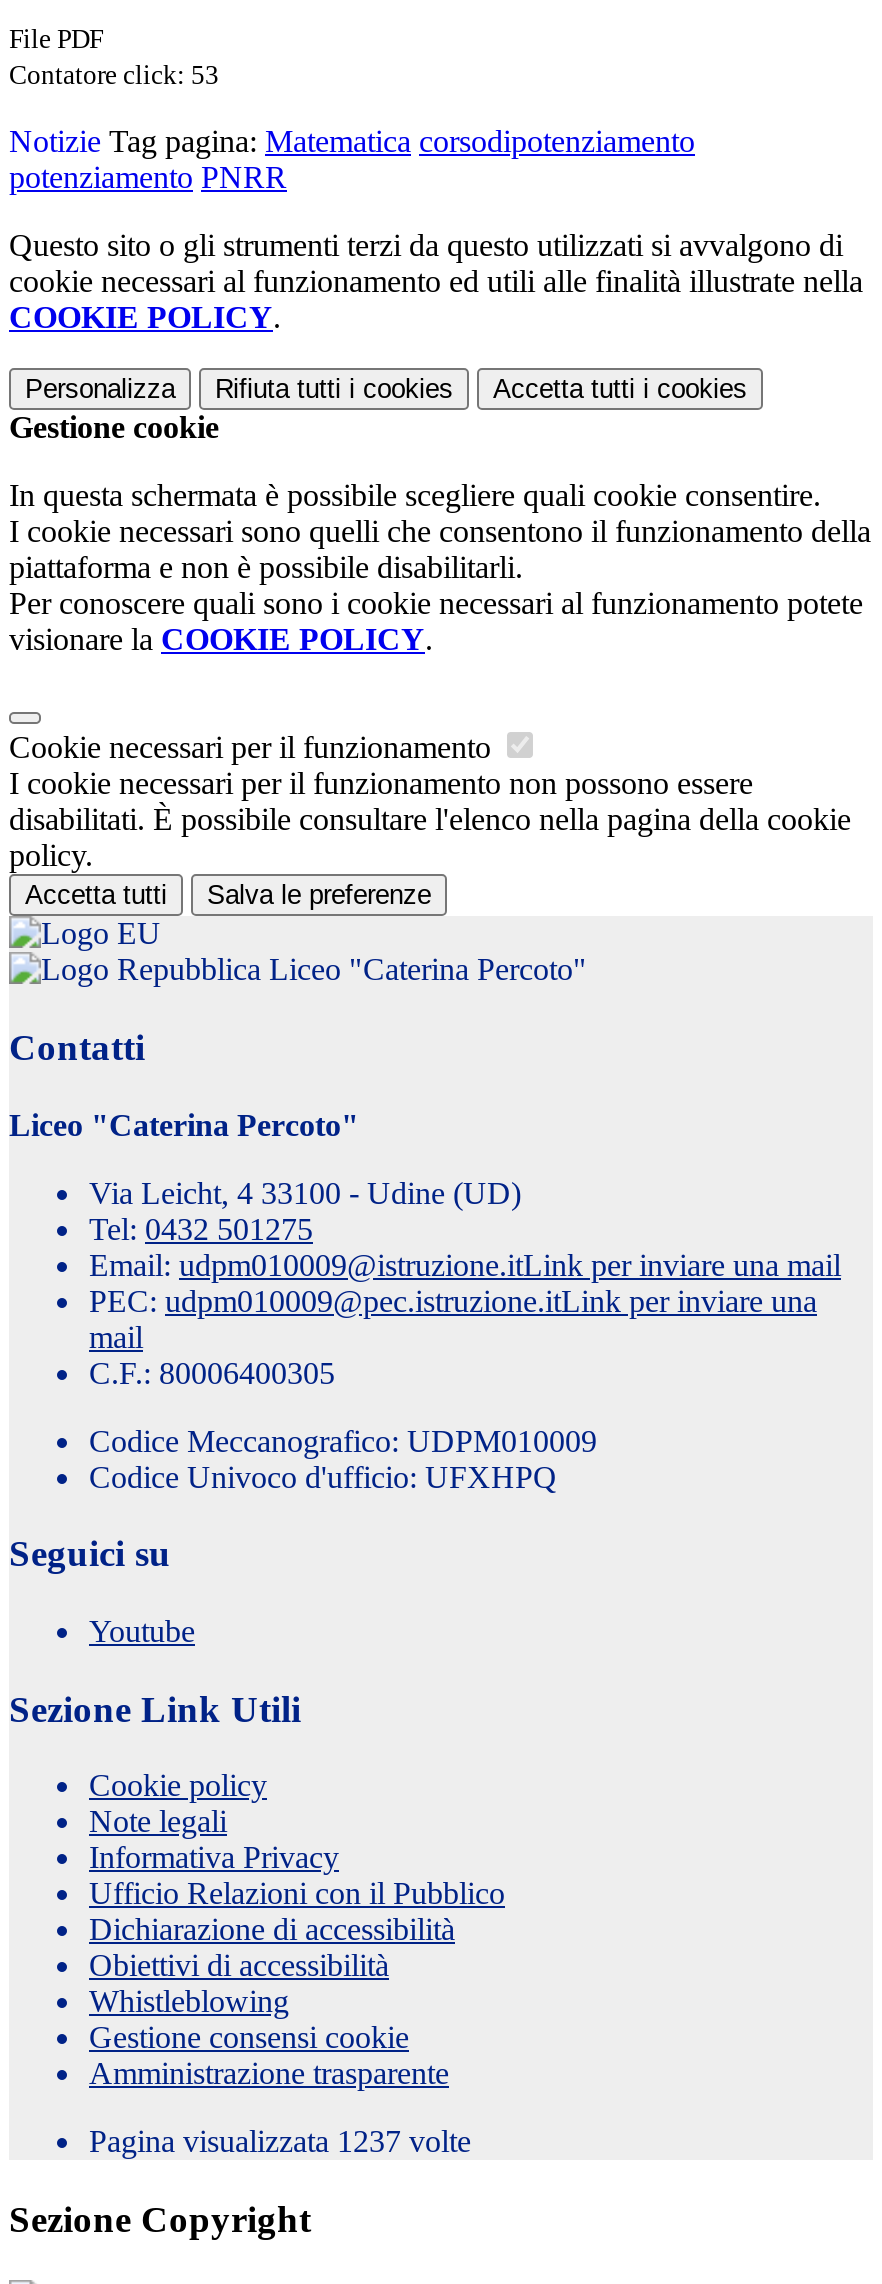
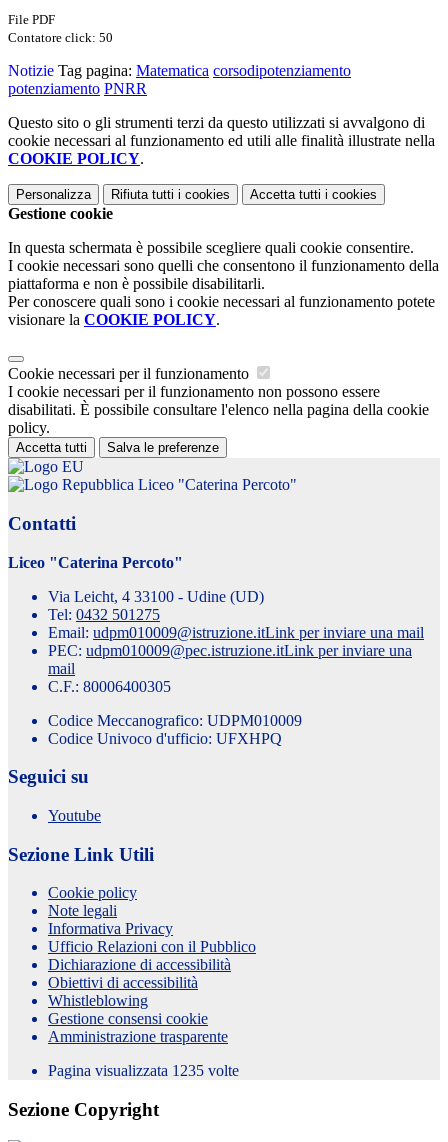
[9,60,219,90] Contatore click: 53 -> [8,30,113,45] Contatore click: 50
[89,2125,471,2159] Pagina visualizzata 1237 volte -> [48,1062,239,1079] Pagina visualizzata 1235 volte

